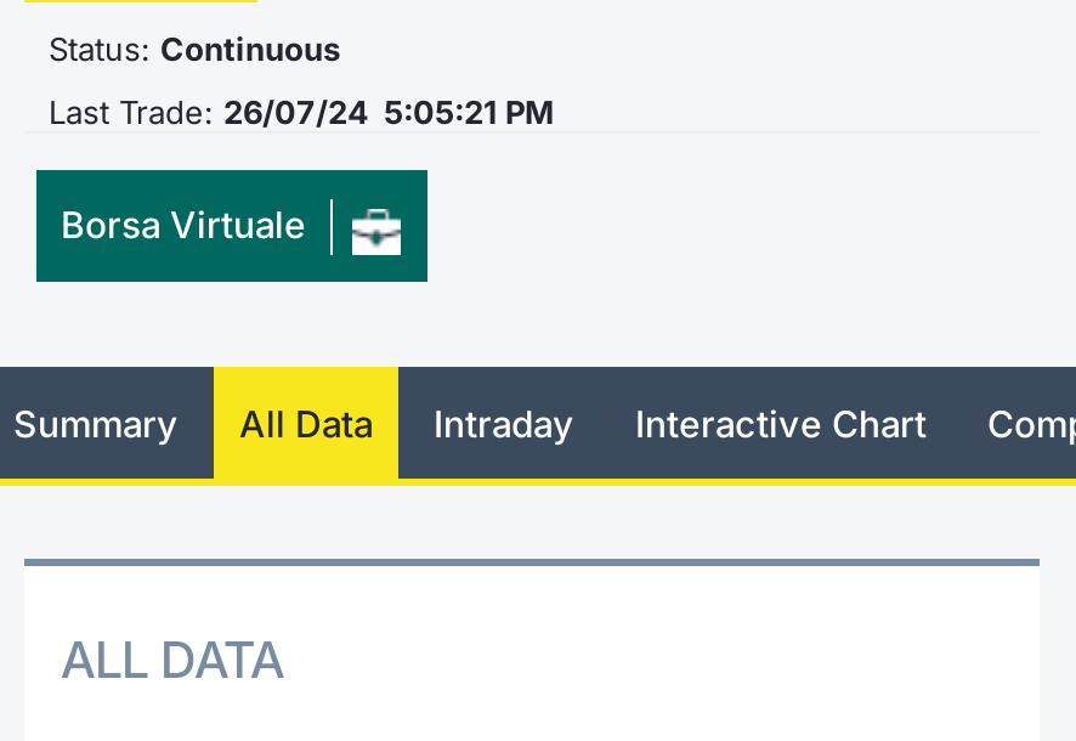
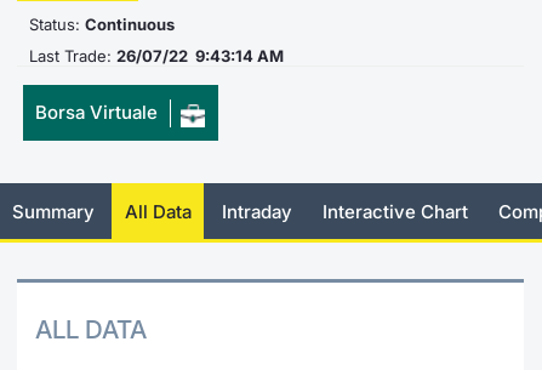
[49,92,554,131] Last Trade: 26/07/24 5:05:21 PM -> [29,46,284,66] Last Trade: 26/07/22 9:43:14 AM

